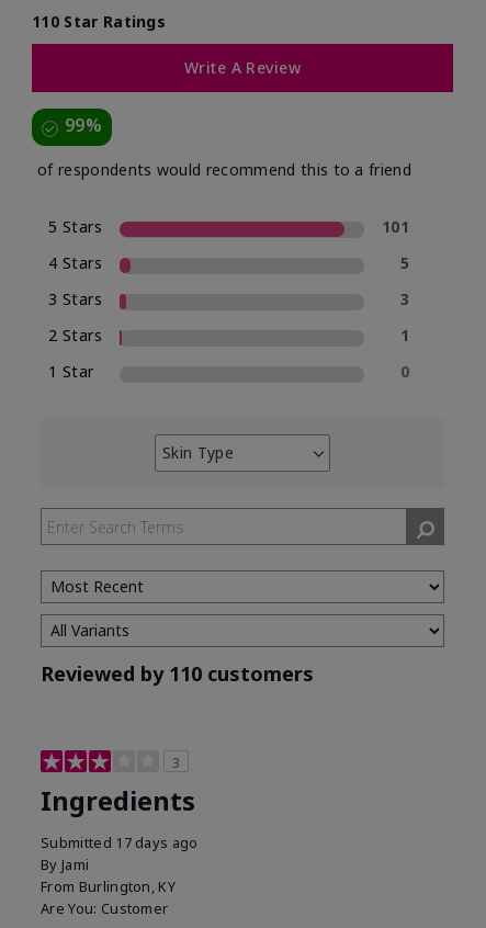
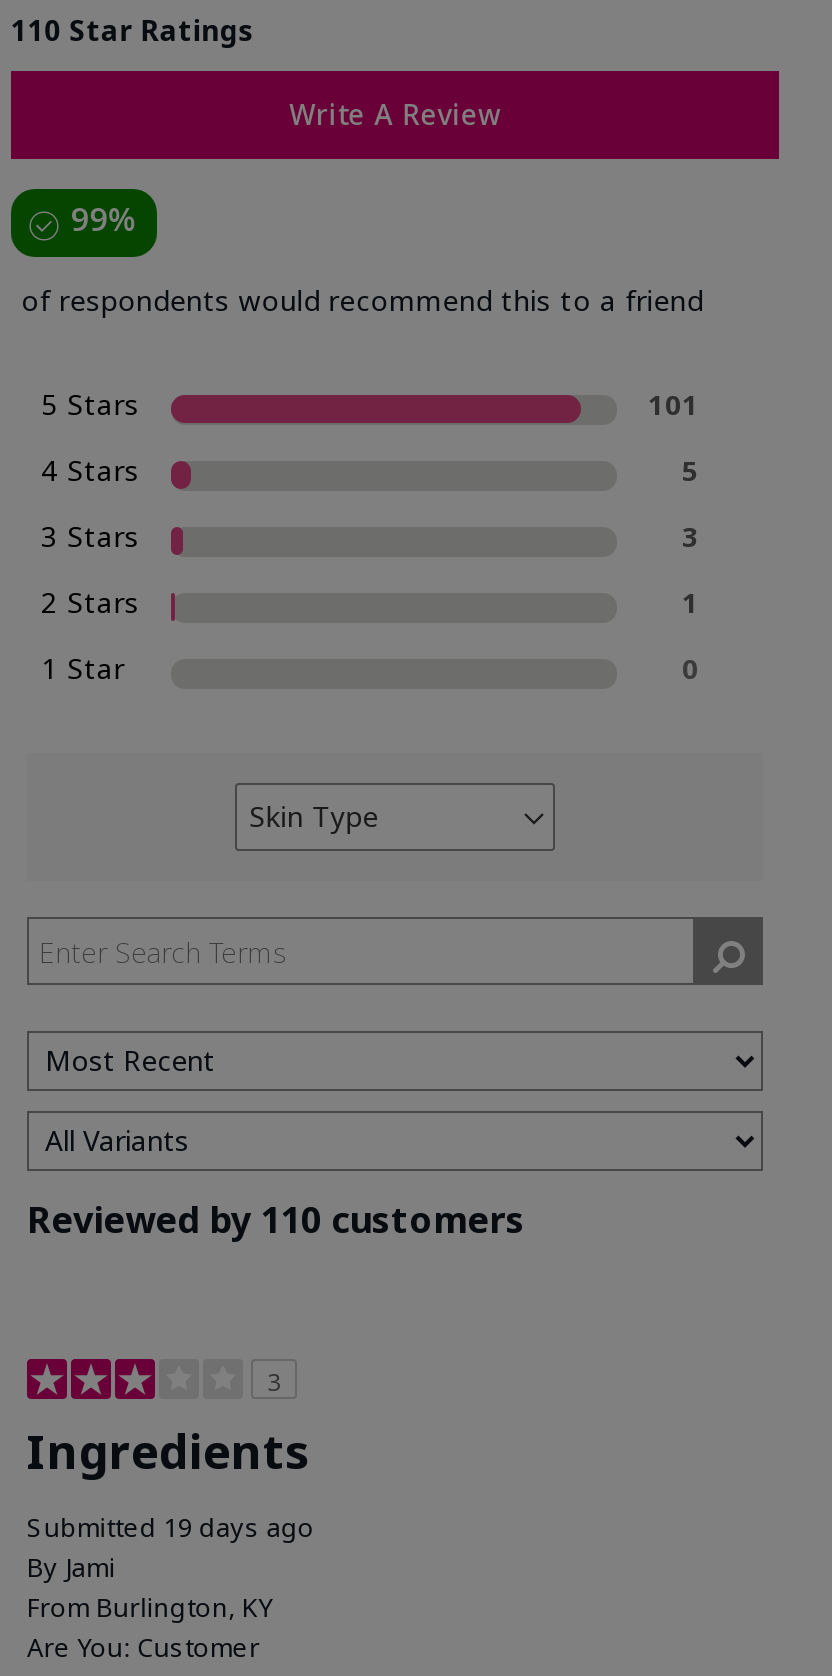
[41,833,198,852] Submitted 17 days ago -> [27,1509,314,1545] Submitted 19 days ago

